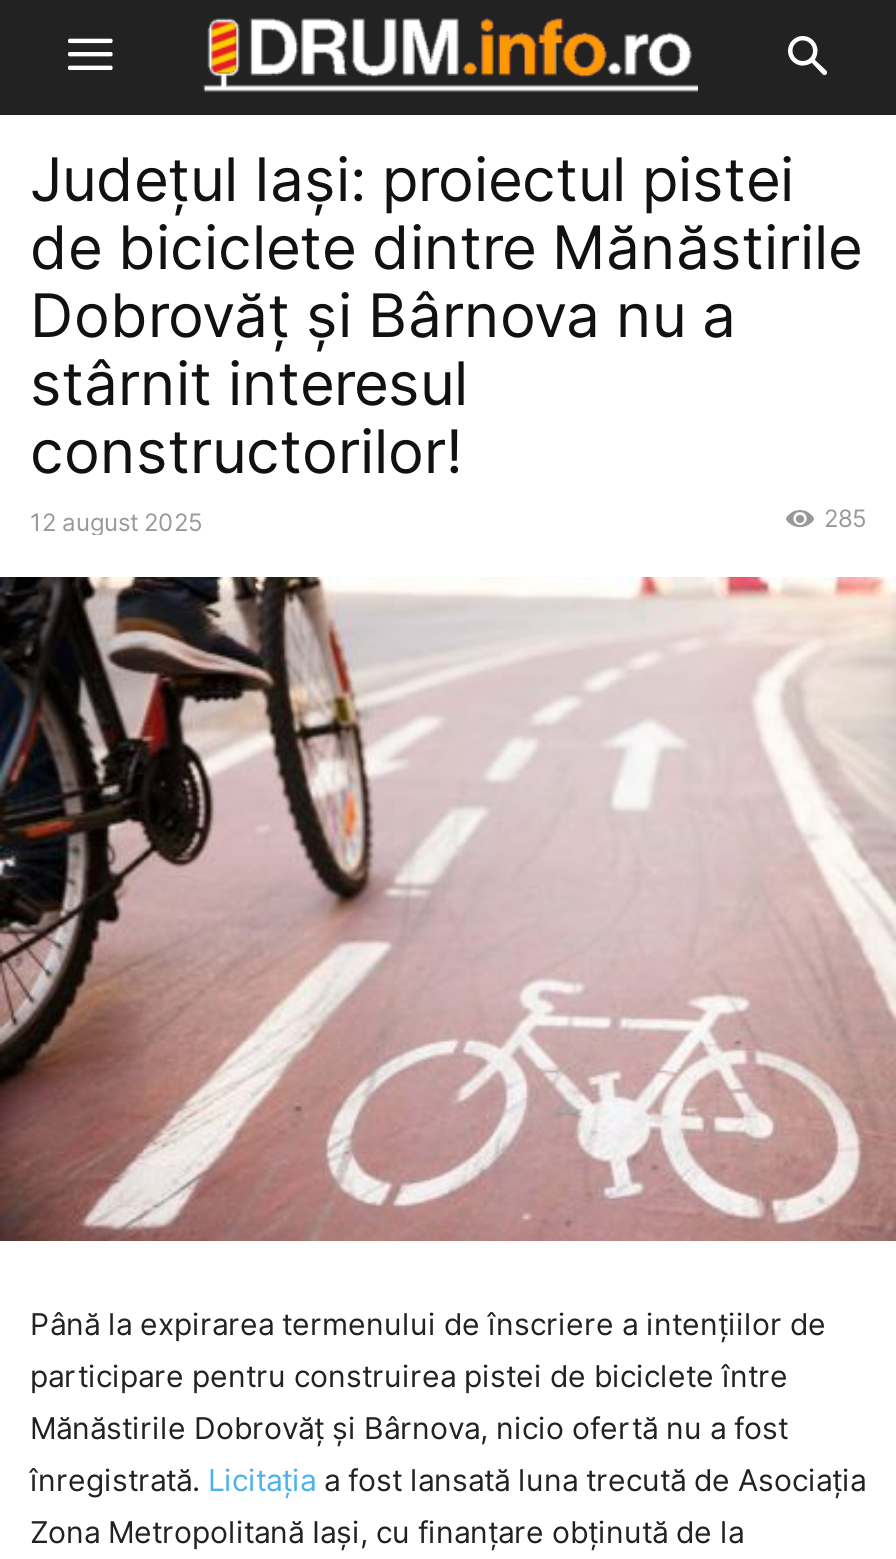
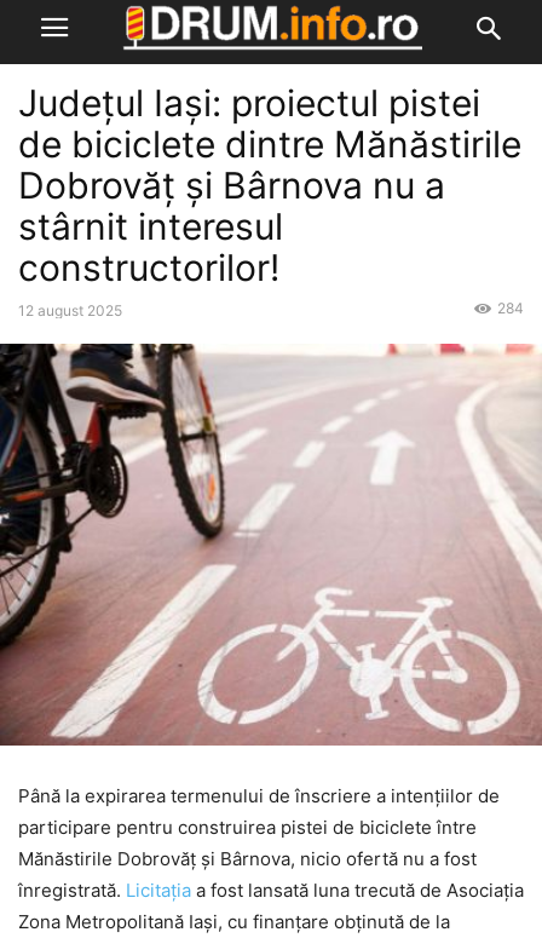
[824,503,866,533] 285 -> [497,299,524,317] 284

